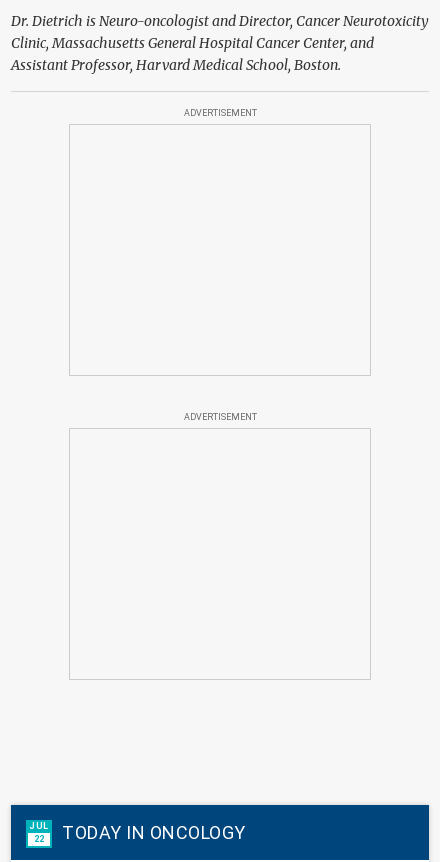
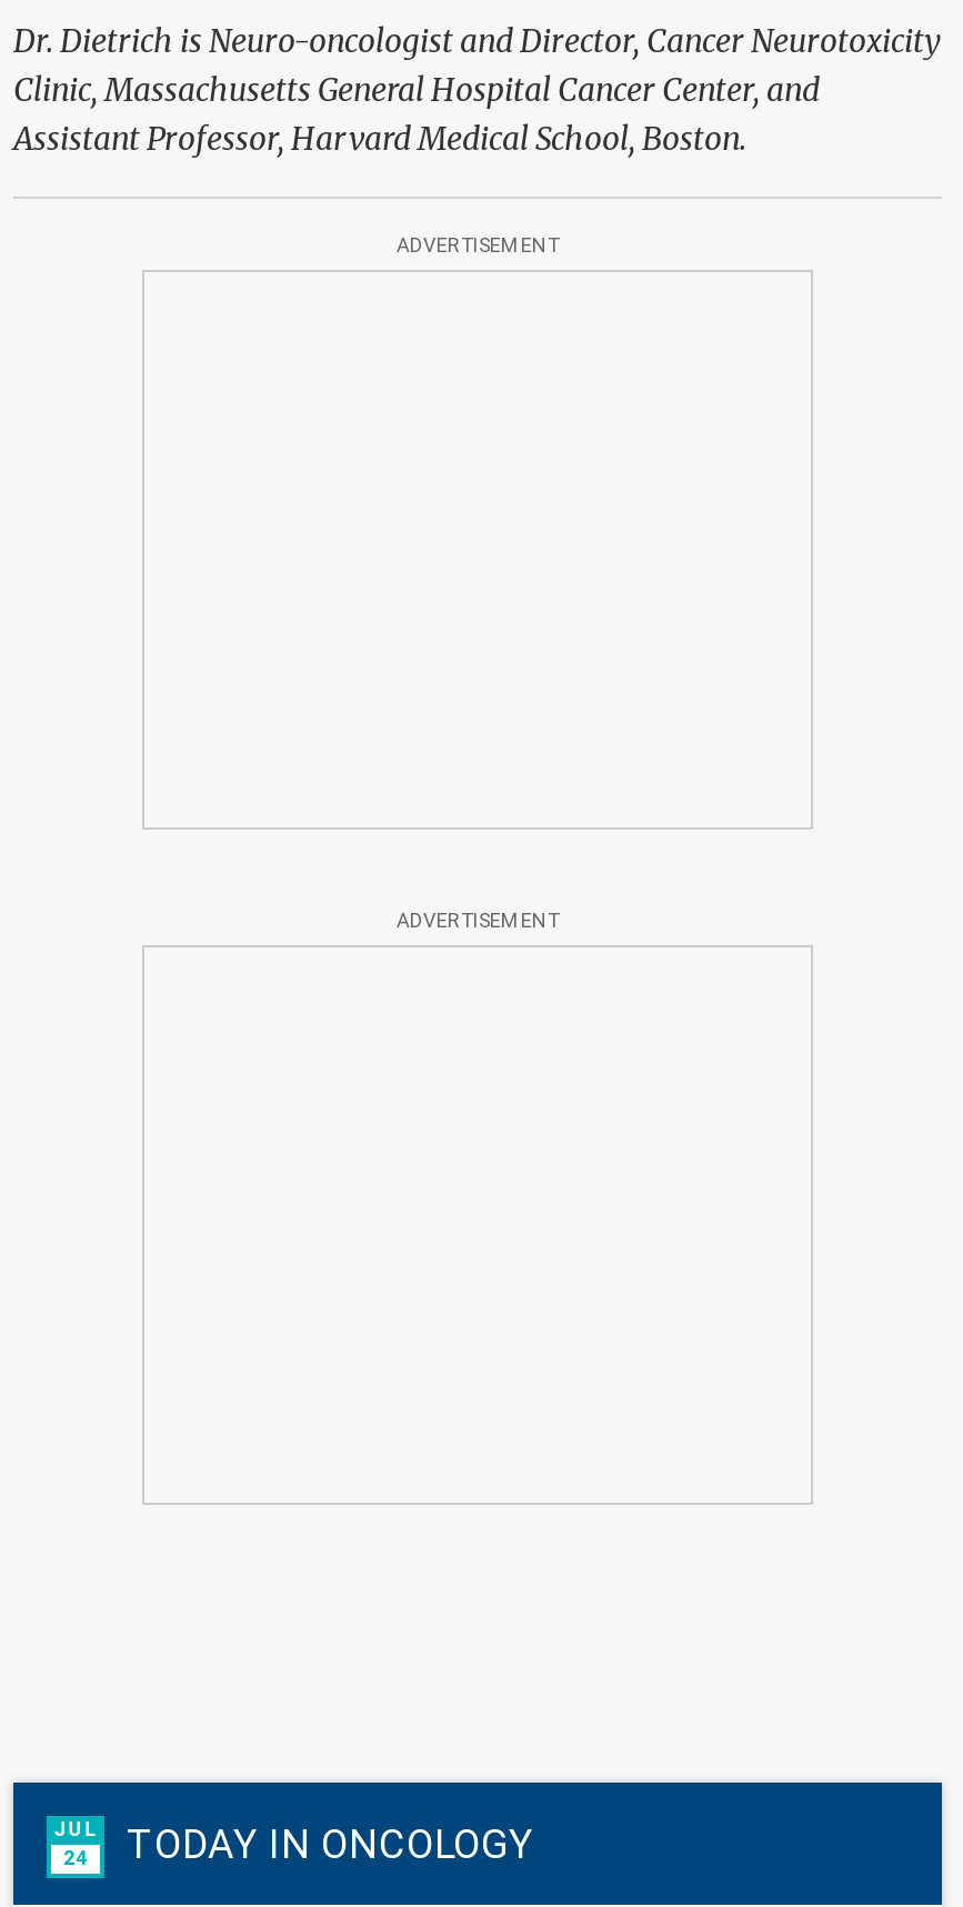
[29,821,245,844] JUL 22 TODAY IN ONCOLOGY -> [54,1818,534,1869] JUL 24 TODAY IN ONCOLOGY

